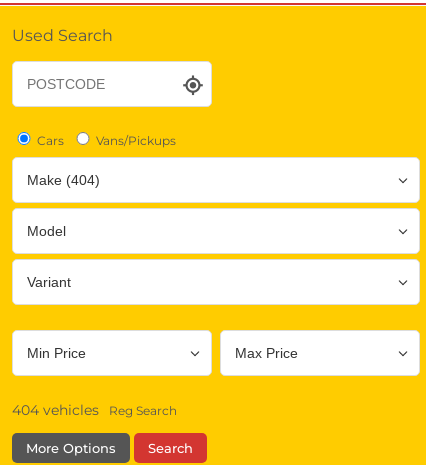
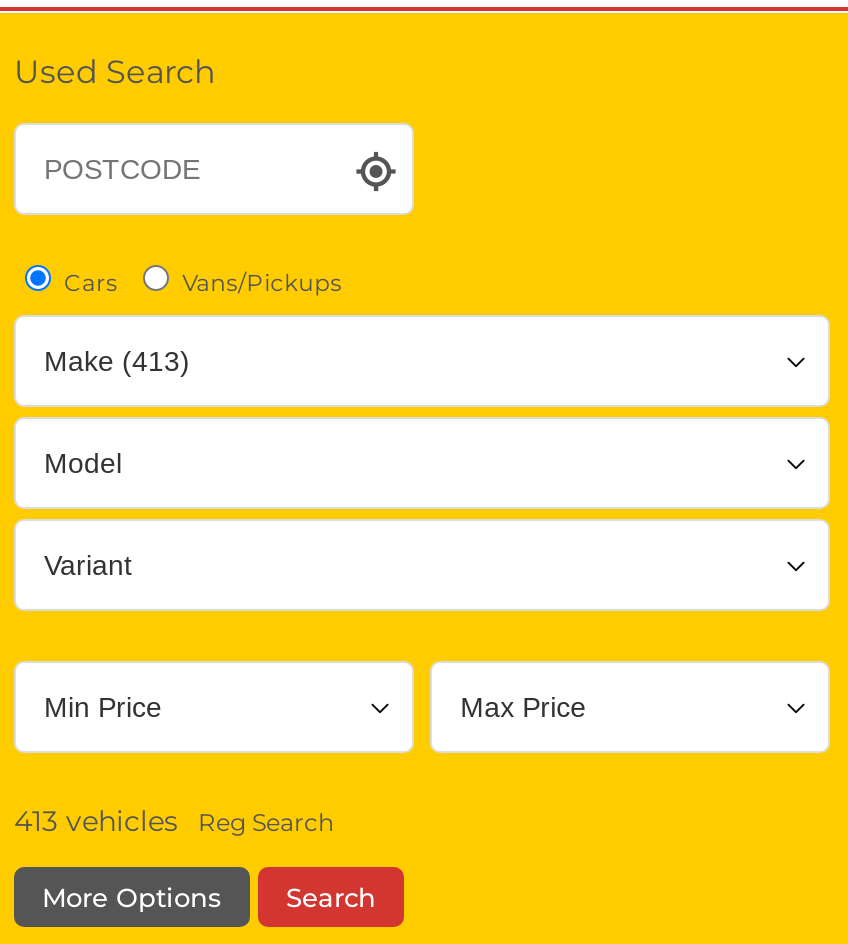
[12,401,177,419] 404 vehicles Reg Search -> [14,803,334,839] 413 vehicles Reg Search

